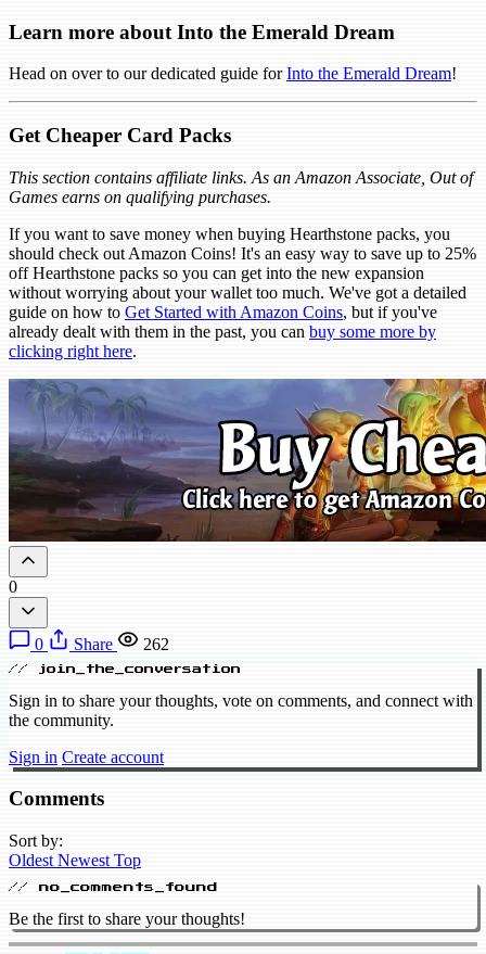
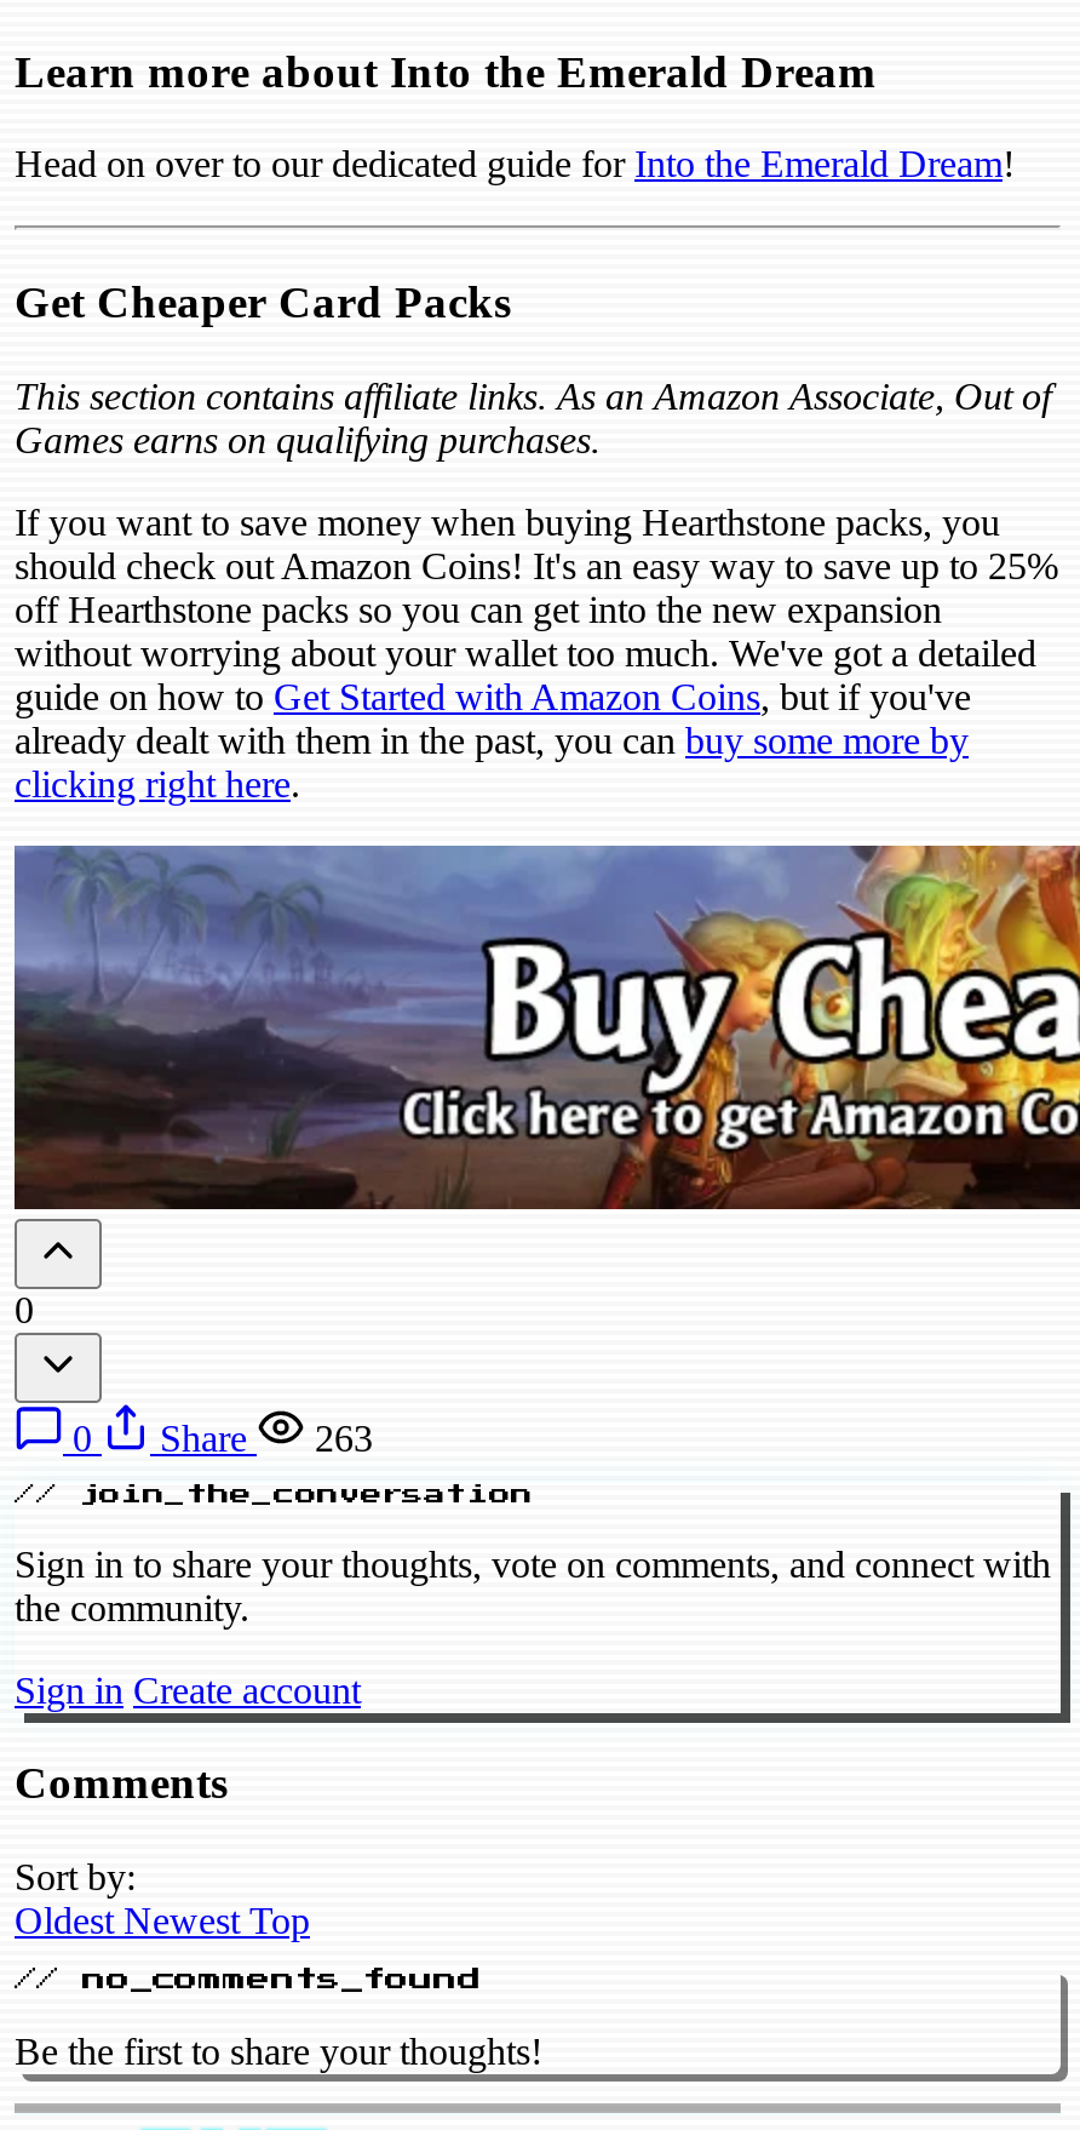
[139,635,169,653] 262 -> [305,1417,373,1459] 263

